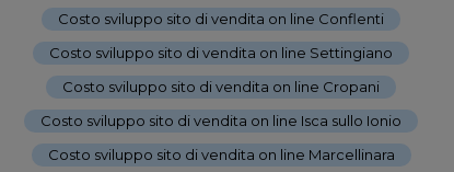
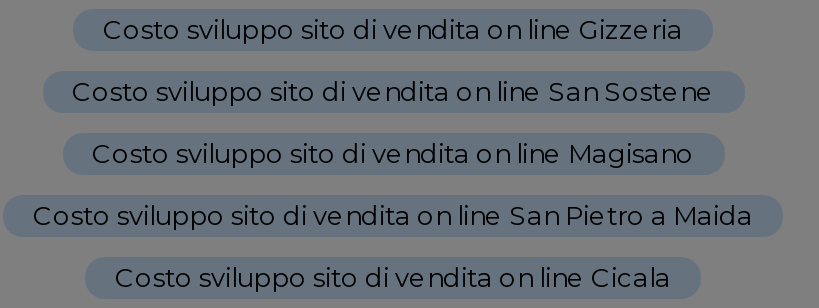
[58,9,384,27] Costo sviluppo sito di vendita on line Conflenti -> [103,12,683,44] Costo sviluppo sito di vendita on line Gizzeria
[49,43,393,61] Costo sviluppo sito di vendita on line Settingiano -> [72,74,714,106] Costo sviluppo sito di vendita on line San Sostene
[62,77,380,95] Costo sviluppo sito di vendita on line Cropani -> [92,136,694,168] Costo sviluppo sito di vendita on line Magisano
[40,111,401,129] Costo sviluppo sito di vendita on line Isca sullo Ionio -> [33,198,753,230] Costo sviluppo sito di vendita on line San Pietro a Maida
[48,145,394,163] Costo sviluppo sito di vendita on line Marcellinara -> [115,260,671,292] Costo sviluppo sito di vendita on line Cicala

